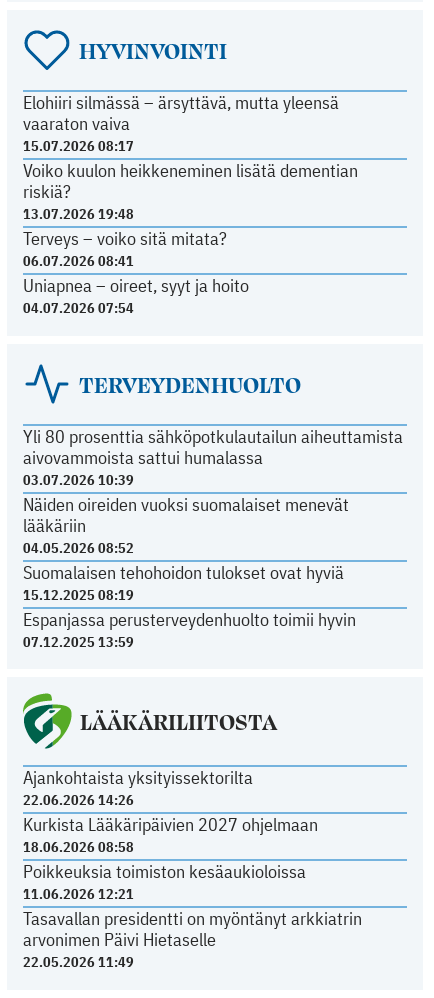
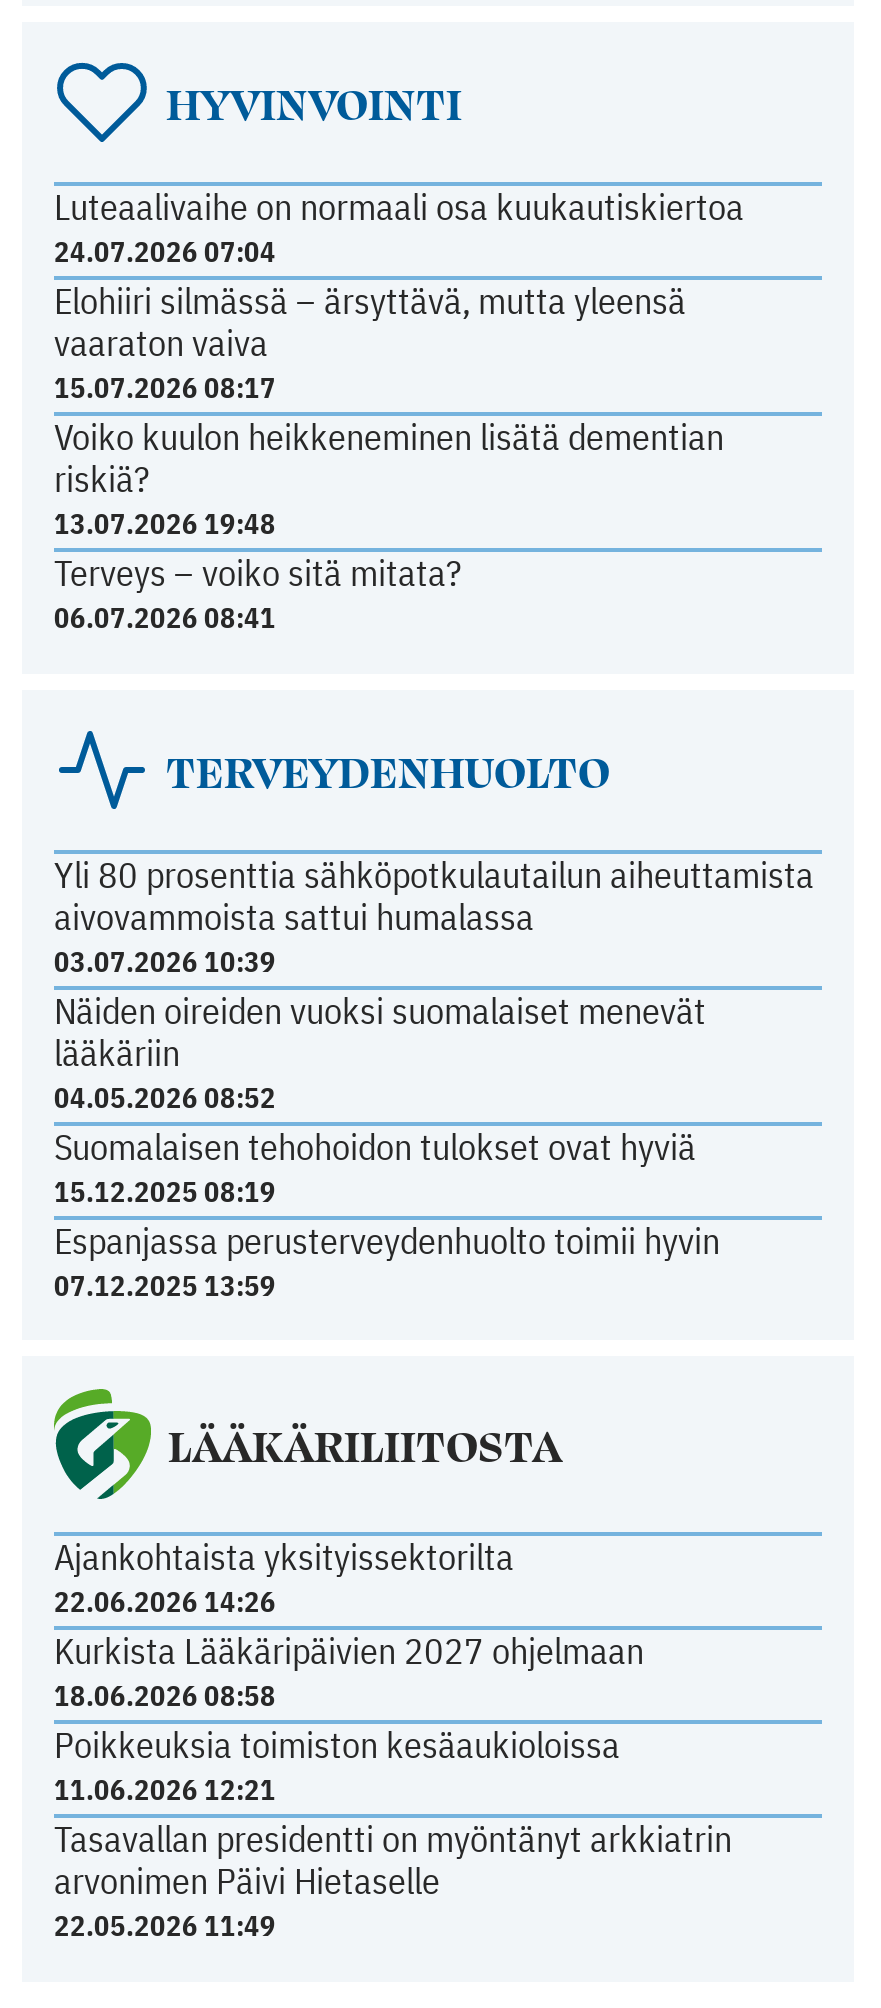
none -> [54,183,744,269] Luteaalivaihe on normaali osa kuukautiskiertoa | 24.07.2026 07:04
moved [23,91,358,270] -> [54,277,724,635]: Elohiiri silmässä – ärsyttävä, mutta yleensä | vaaraton vaiva | 15.07.2026 08:17 | Voiko kuulon heikkeneminen lisätä dementian | riskiä? | 13.07.2026 19:48 | Terveys – voiko sitä mitata? | 06.07.2026 08:41
[23,274,249,317] Uniapnea – oireet, syyt ja hoito | 04.07.2026 07:54 -> none

